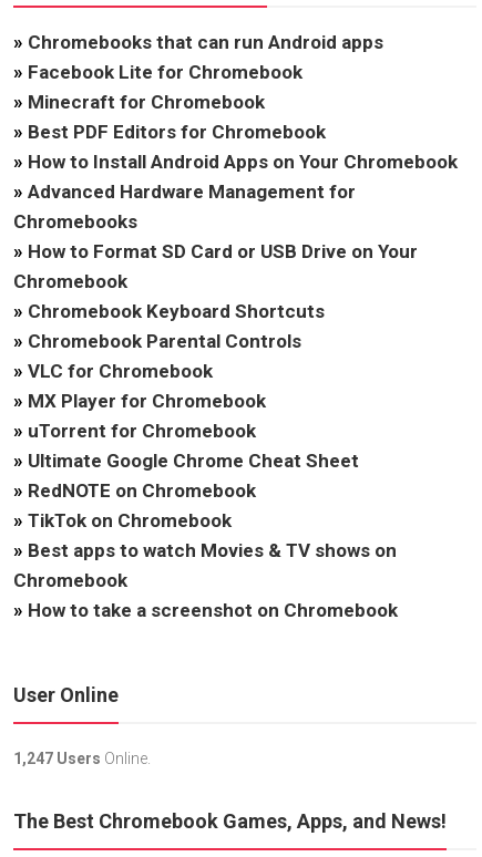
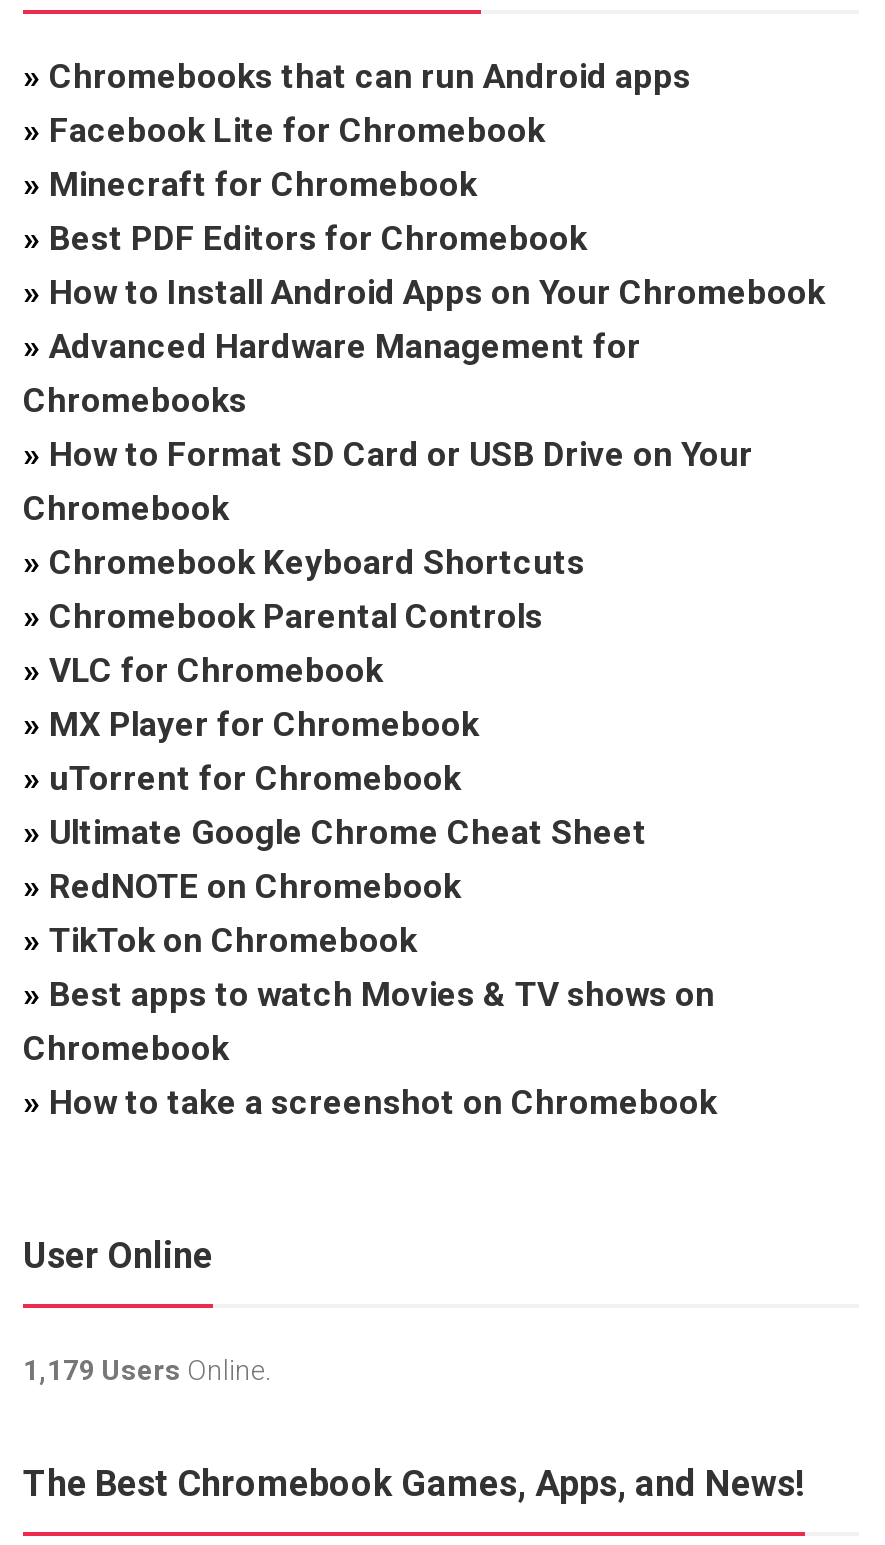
[13,749,151,767] 1,247 Users Online. -> [23,1354,271,1386] 1,179 Users Online.

